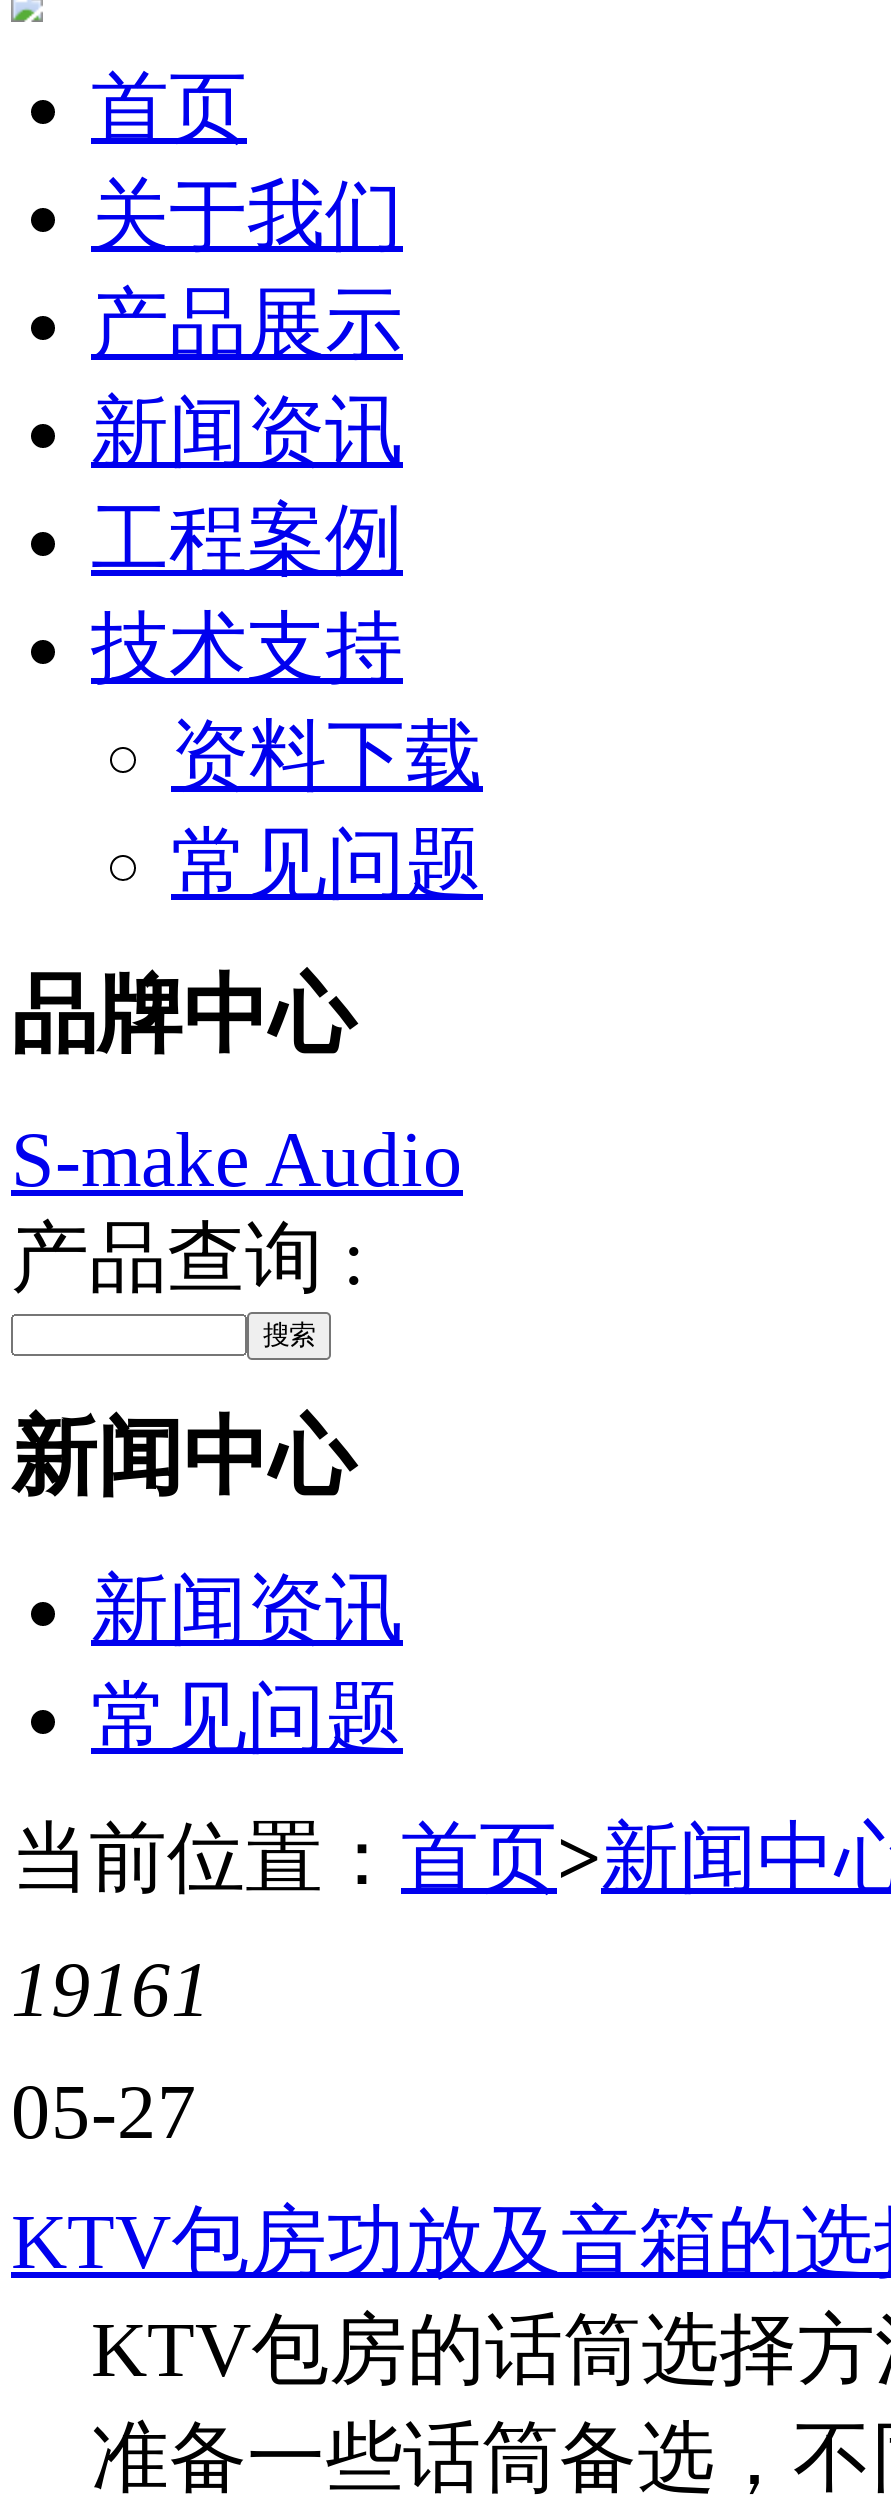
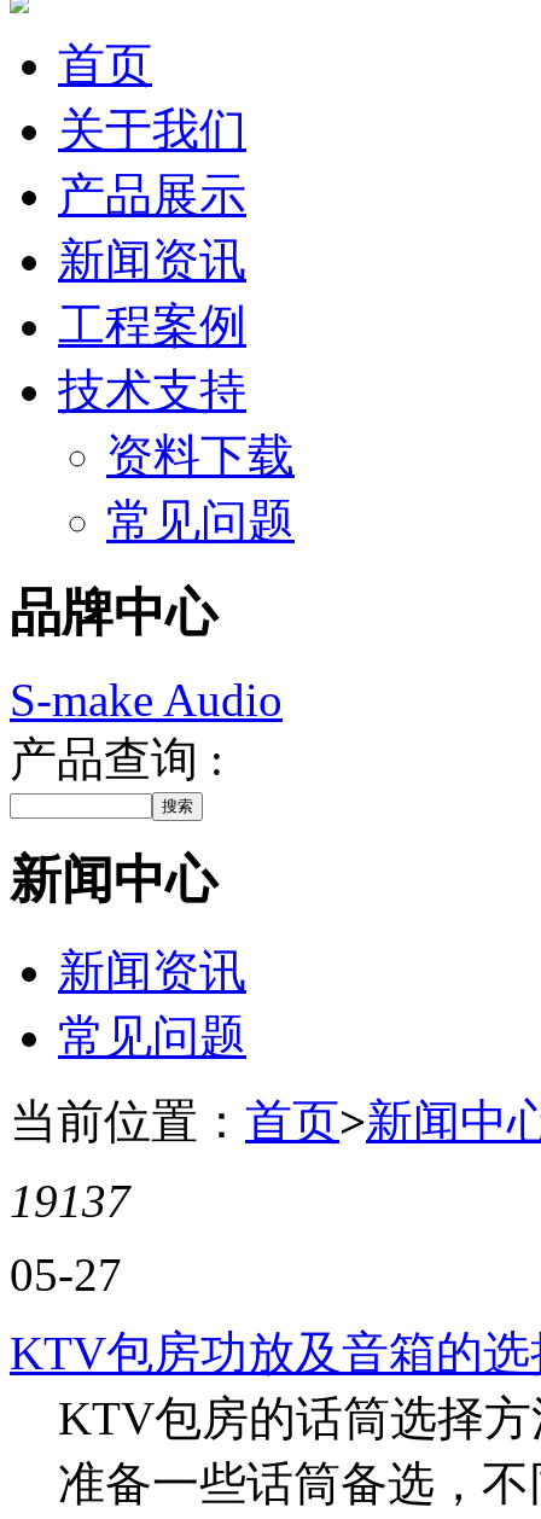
[11,1945,211,2031] 19161 -> [10,1174,130,1226] 19137

